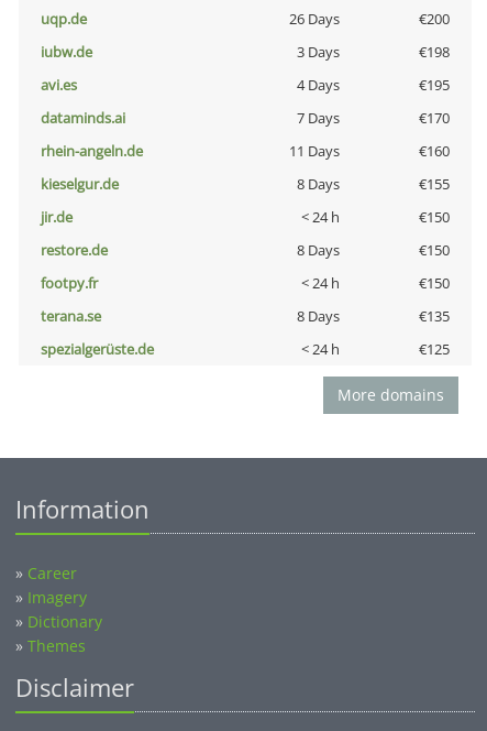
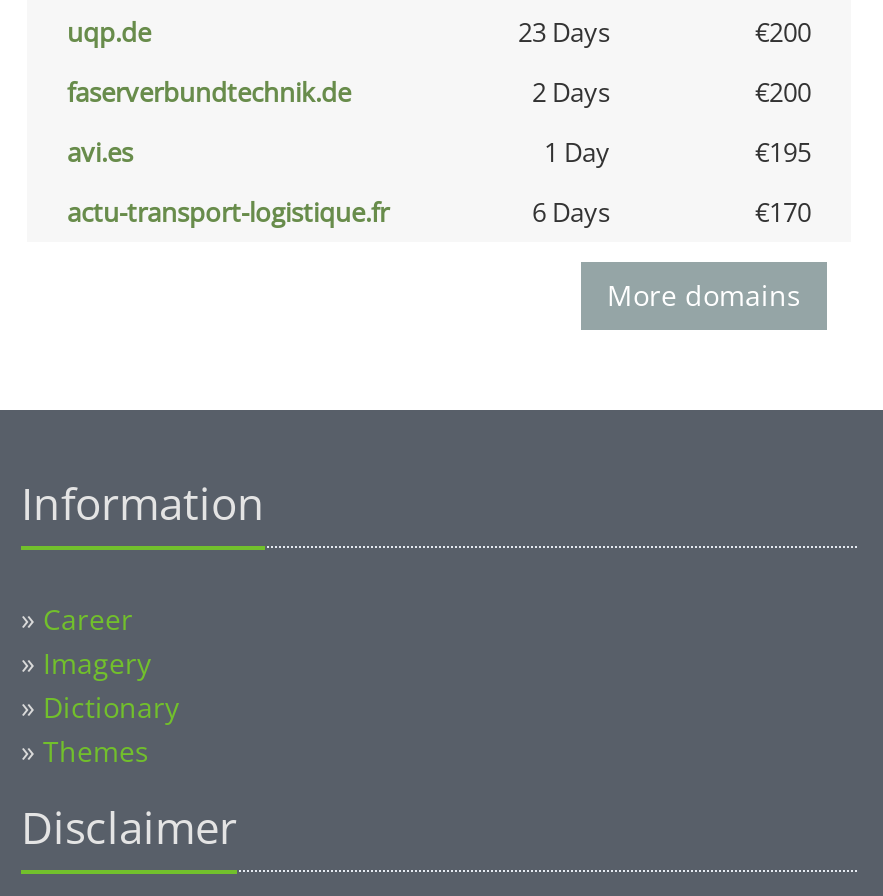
[289,9,339,29] 26 Days -> [518,14,610,50] 23 Days
[41,42,450,62] iubw.de | 3 Days | €198 -> [67,74,811,110] faserverbundtechnik.de | 2 Days | €200
[296,75,339,95] 4 Days -> [544,134,610,170] 1 Day
[41,108,339,128] dataminds.ai | 7 Days -> [67,194,610,230] actu-transport-logistique.fr | 6 Days
[41,141,450,359] rhein-angeln.de | 11 Days | €160 | kieselgur.de | 8 Days | €155 | jir.de | < 24 h | €150 | restore.de | 8 Days | €150 | footpy.fr | < 24 h | €150 | terana.se | 8 Days | €135 | spezialgerüste.de | < 24 h | €125 -> none

